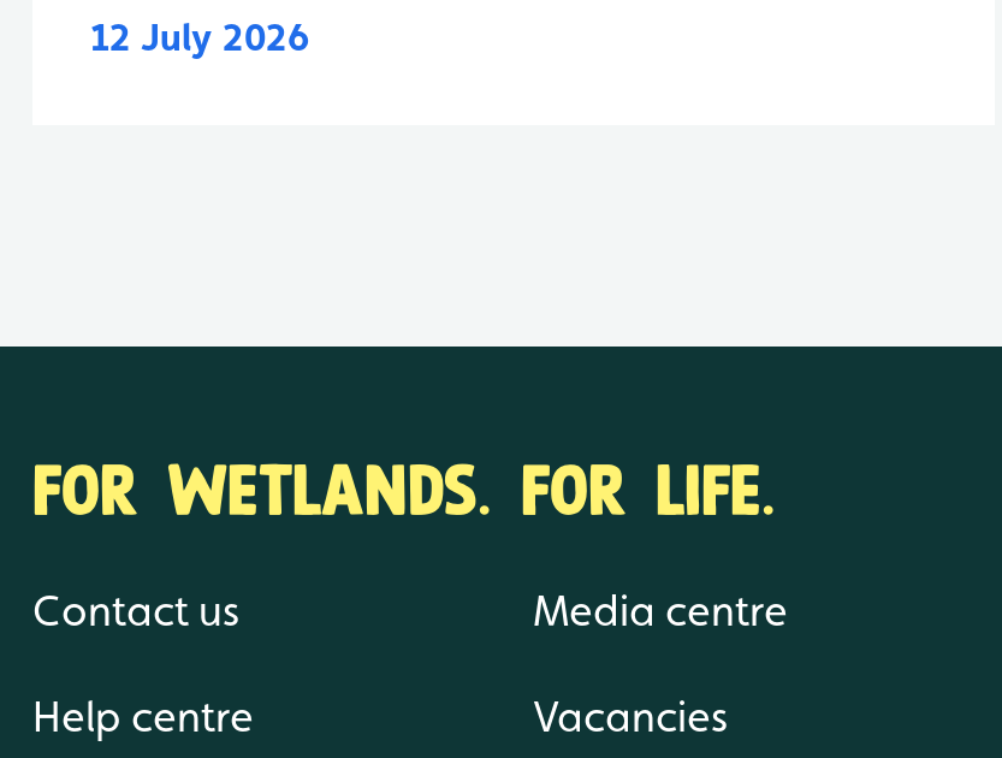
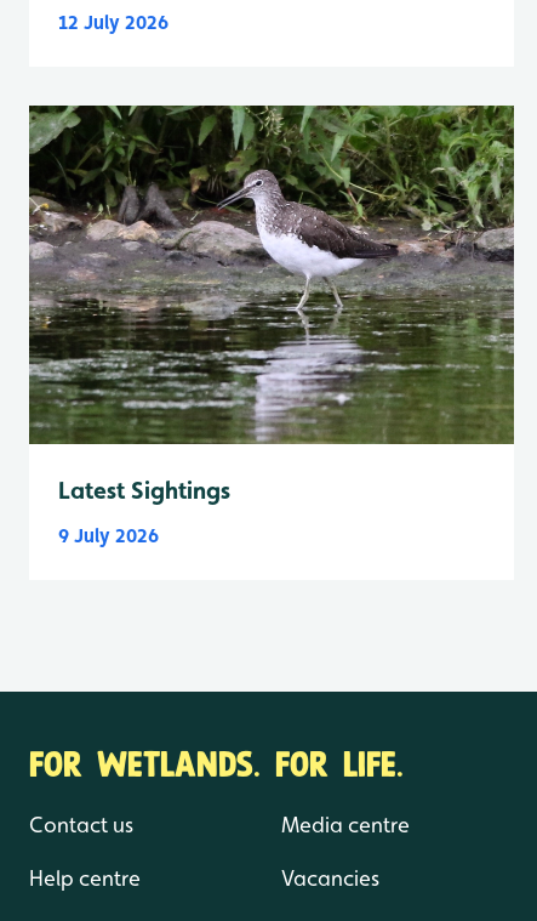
none -> [28,104,515,547] [image] | Latest Sightings | 9 July 2026

